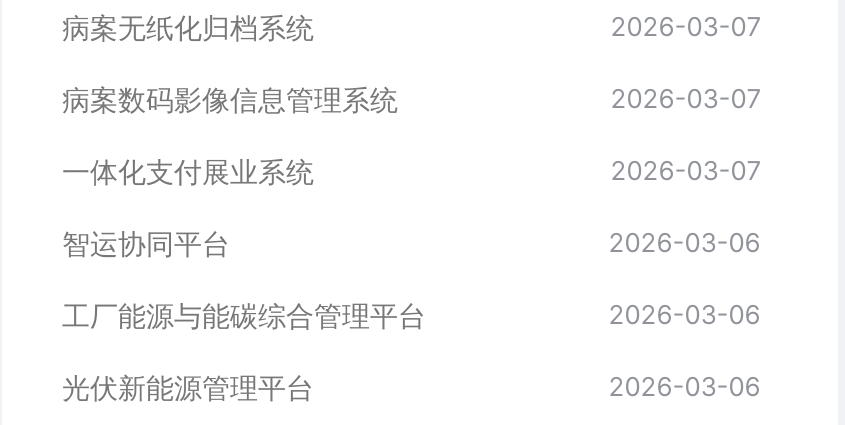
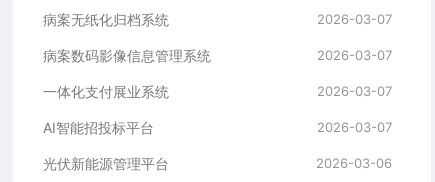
[62,226,760,332] 智运协同平台 | 2026-03-06 | 工厂能源与能碳综合管理平台 | 2026-03-06 -> [43,119,392,136] AI智能招投标平台 | 2026-03-07

